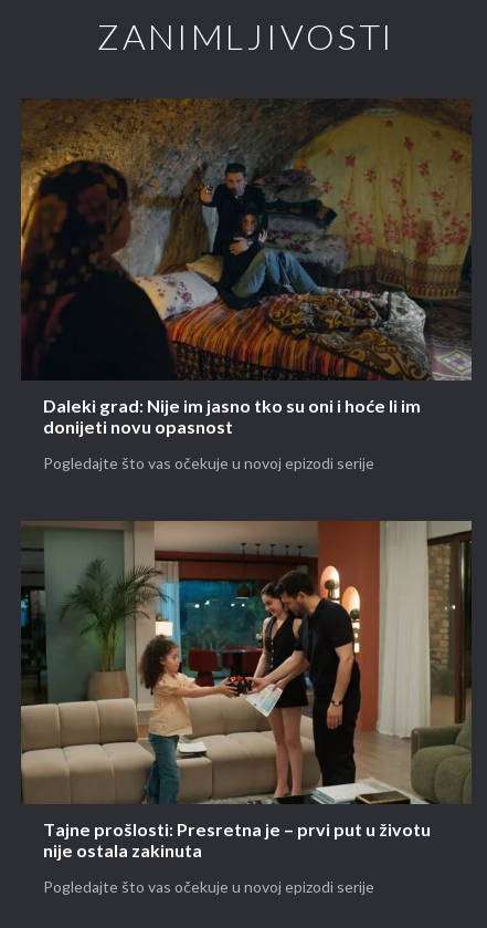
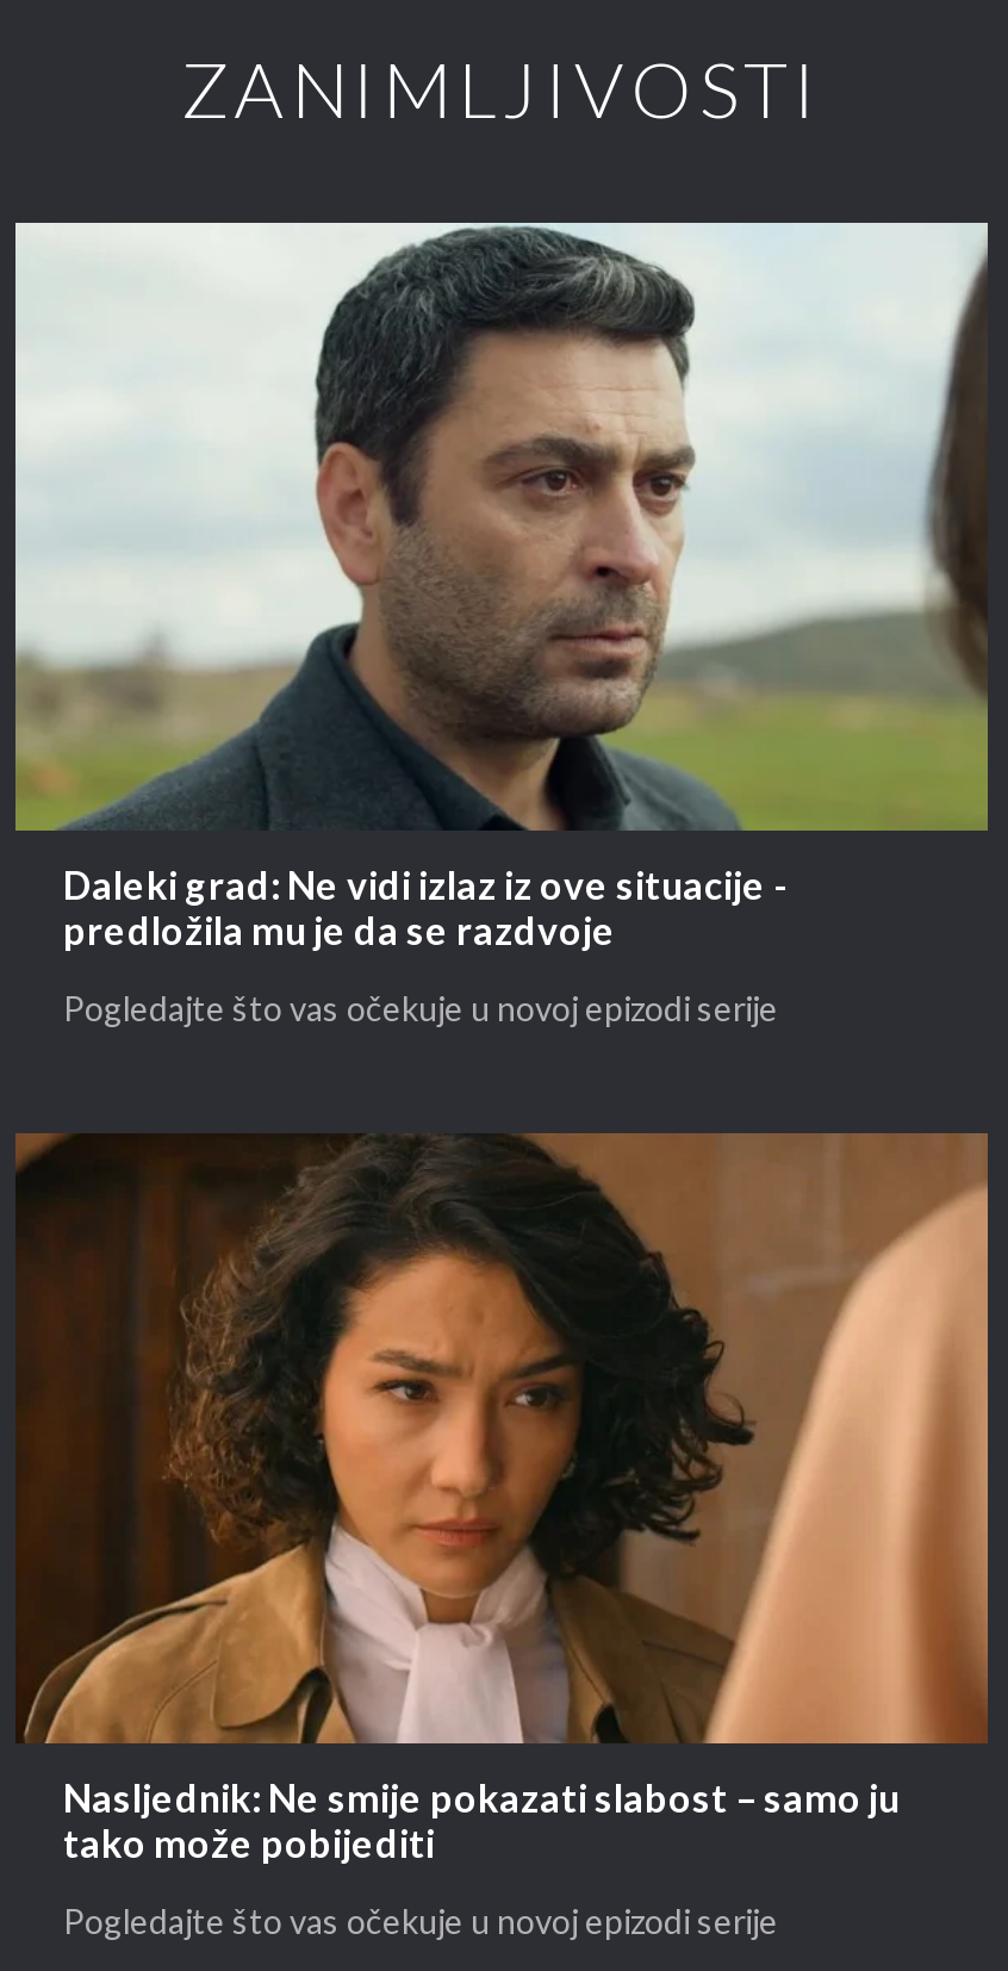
[20,97,473,440] [image] | Daleki grad: Nije im jasno tko su oni i hoće li im | donijeti novu opasnost -> [13,220,990,958] [image] | Daleki grad: Ne vidi izlaz iz ove situacije - | predložila mu je da se razdvoje
[20,520,472,863] [image] | Tajne prošlosti: Presretna je – prvi put u životu | nije ostala zakinuta -> [15,1133,990,1870] [image] | Nasljednik: Ne smije pokazati slabost – samo ju | tako može pobijediti

